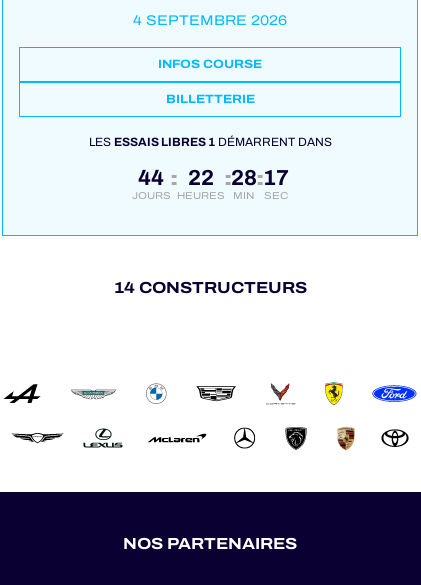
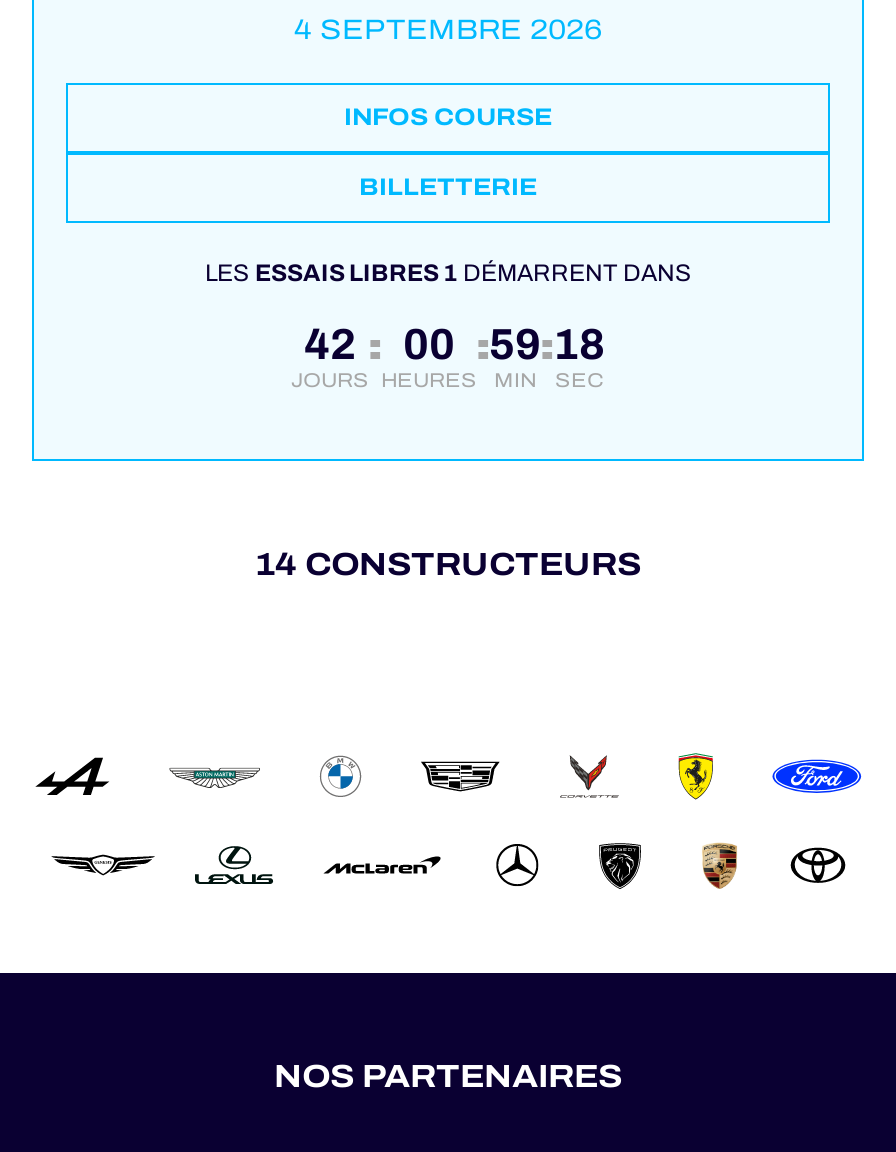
[138,161,164,194] 44 -> [304,312,356,378] 42
[170,161,213,194] : 22 -> [369,312,455,378] : 00
[224,161,256,194] : 28 -> [477,312,541,378] : 59

